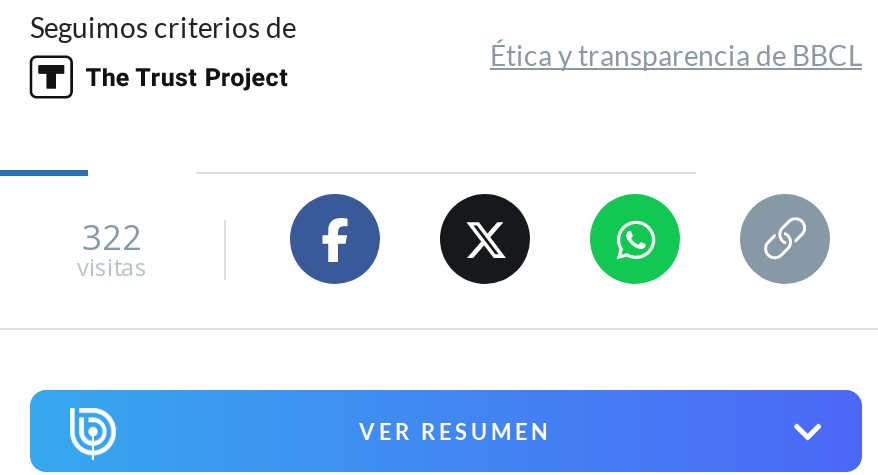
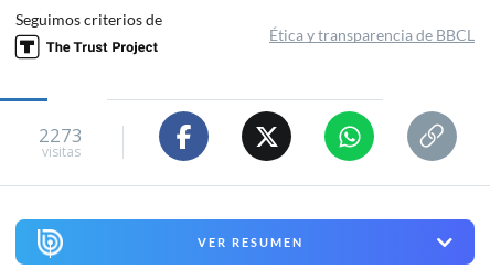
[82,214,142,260] 322 -> [39,122,83,148] 2273

